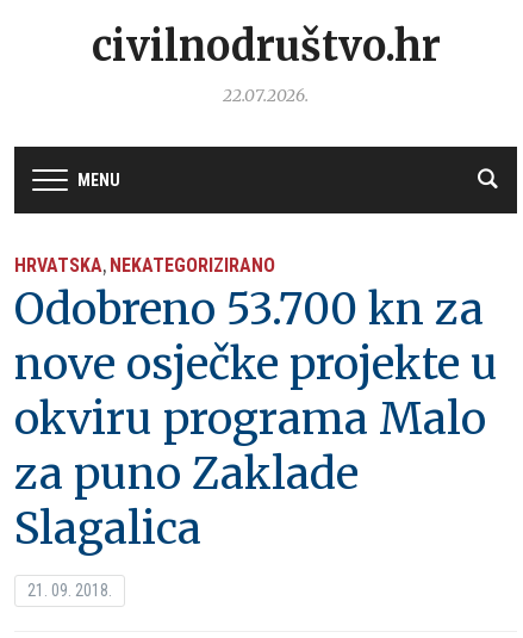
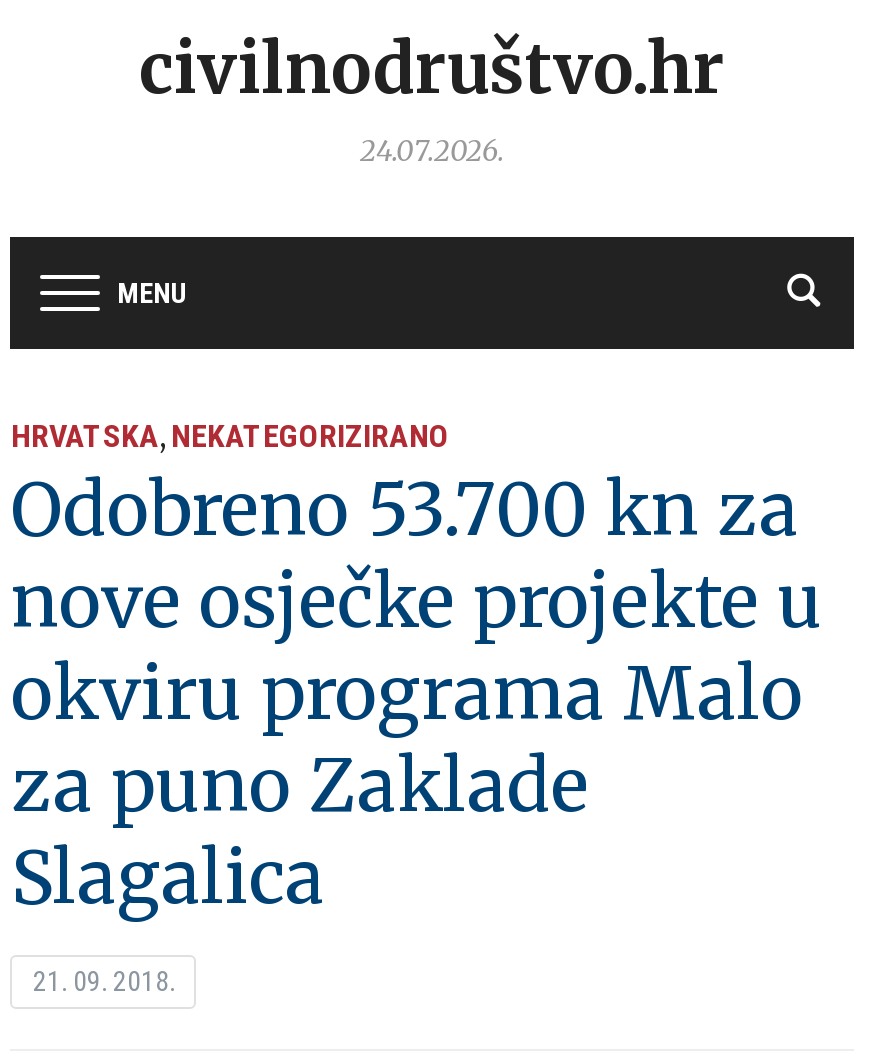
[223,85,309,106] 22.07.2026. -> [360,133,504,169] 24.07.2026.

